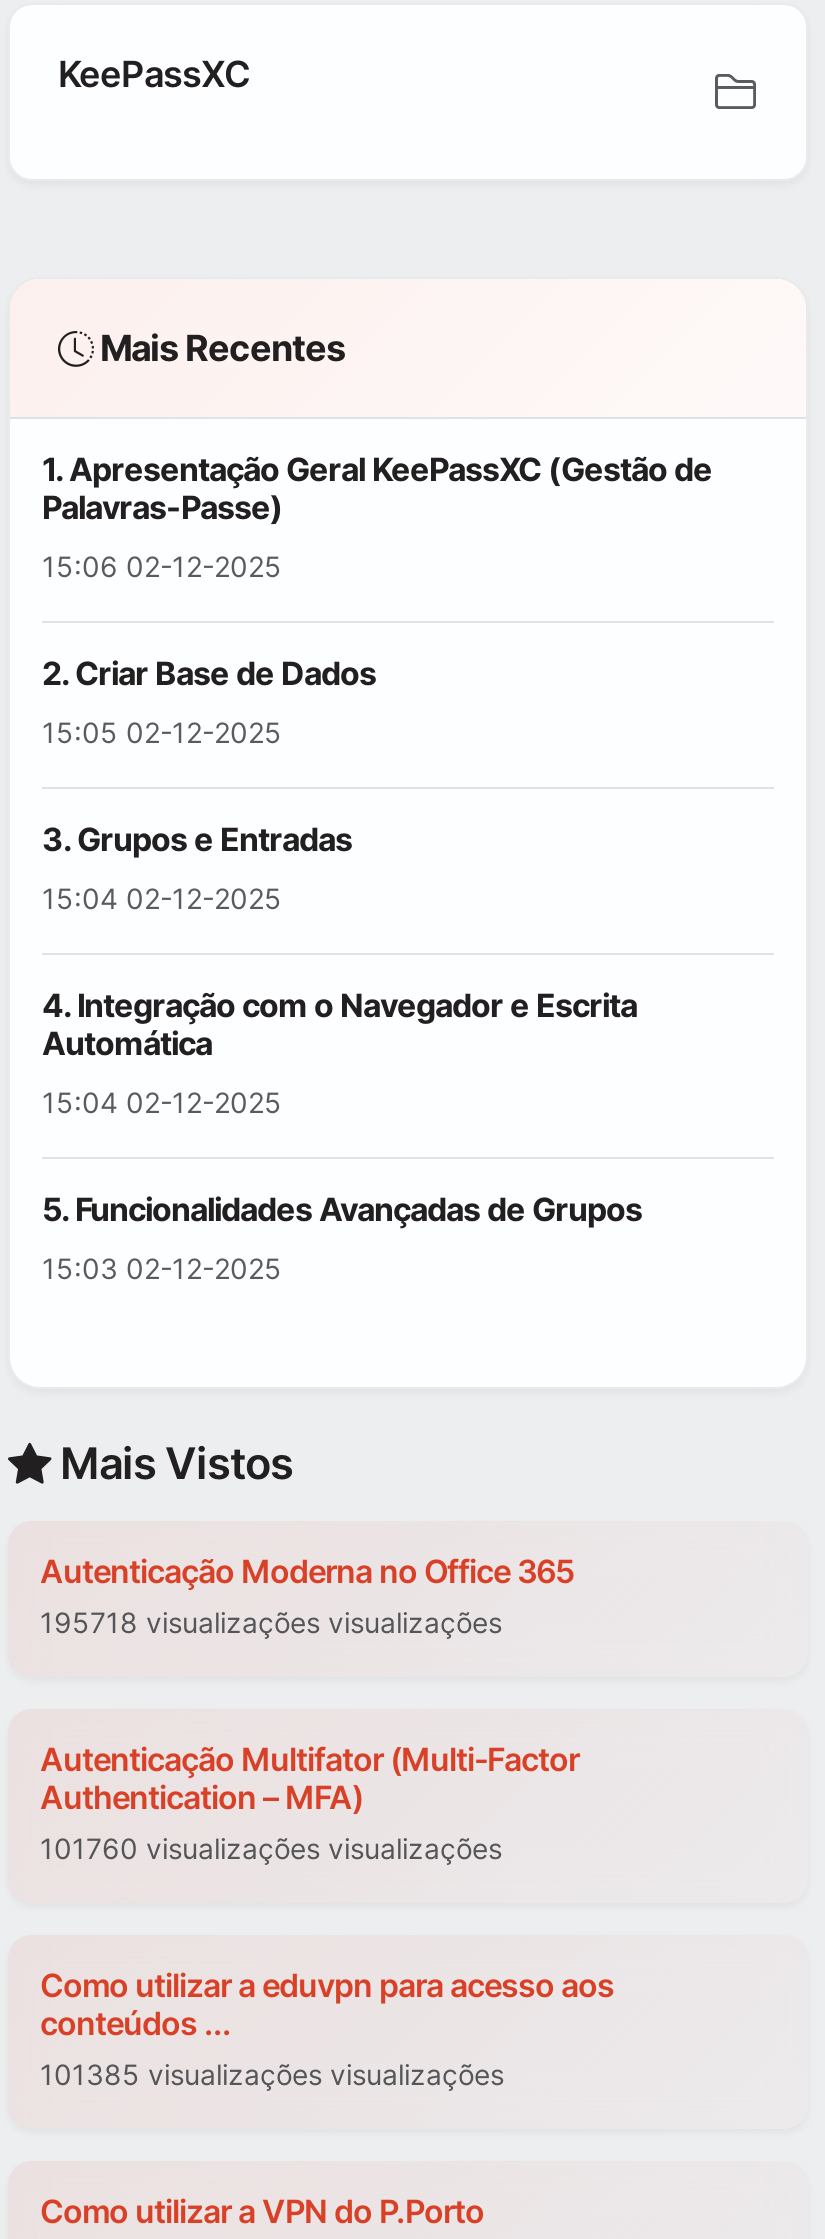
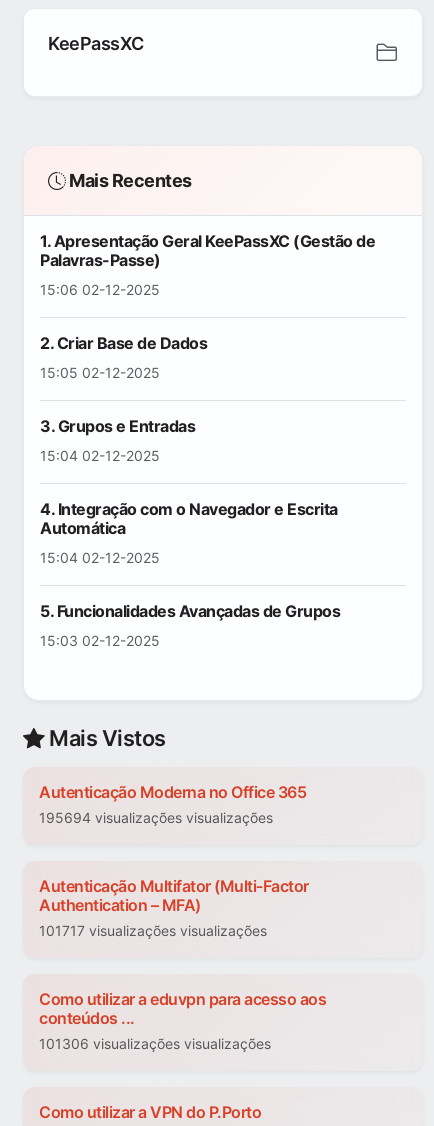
[40,1606,502,1640] 195718 visualizações visualizações -> [39,809,273,826] 195694 visualizações visualizações
[40,1832,502,1866] 101760 visualizações visualizações -> [39,922,267,939] 101717 visualizações visualizações
[40,2058,504,2092] 101385 visualizações visualizações -> [39,1035,271,1052] 101306 visualizações visualizações

